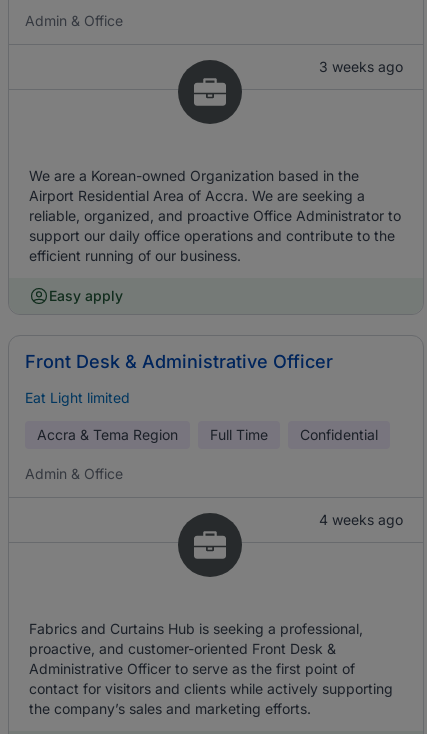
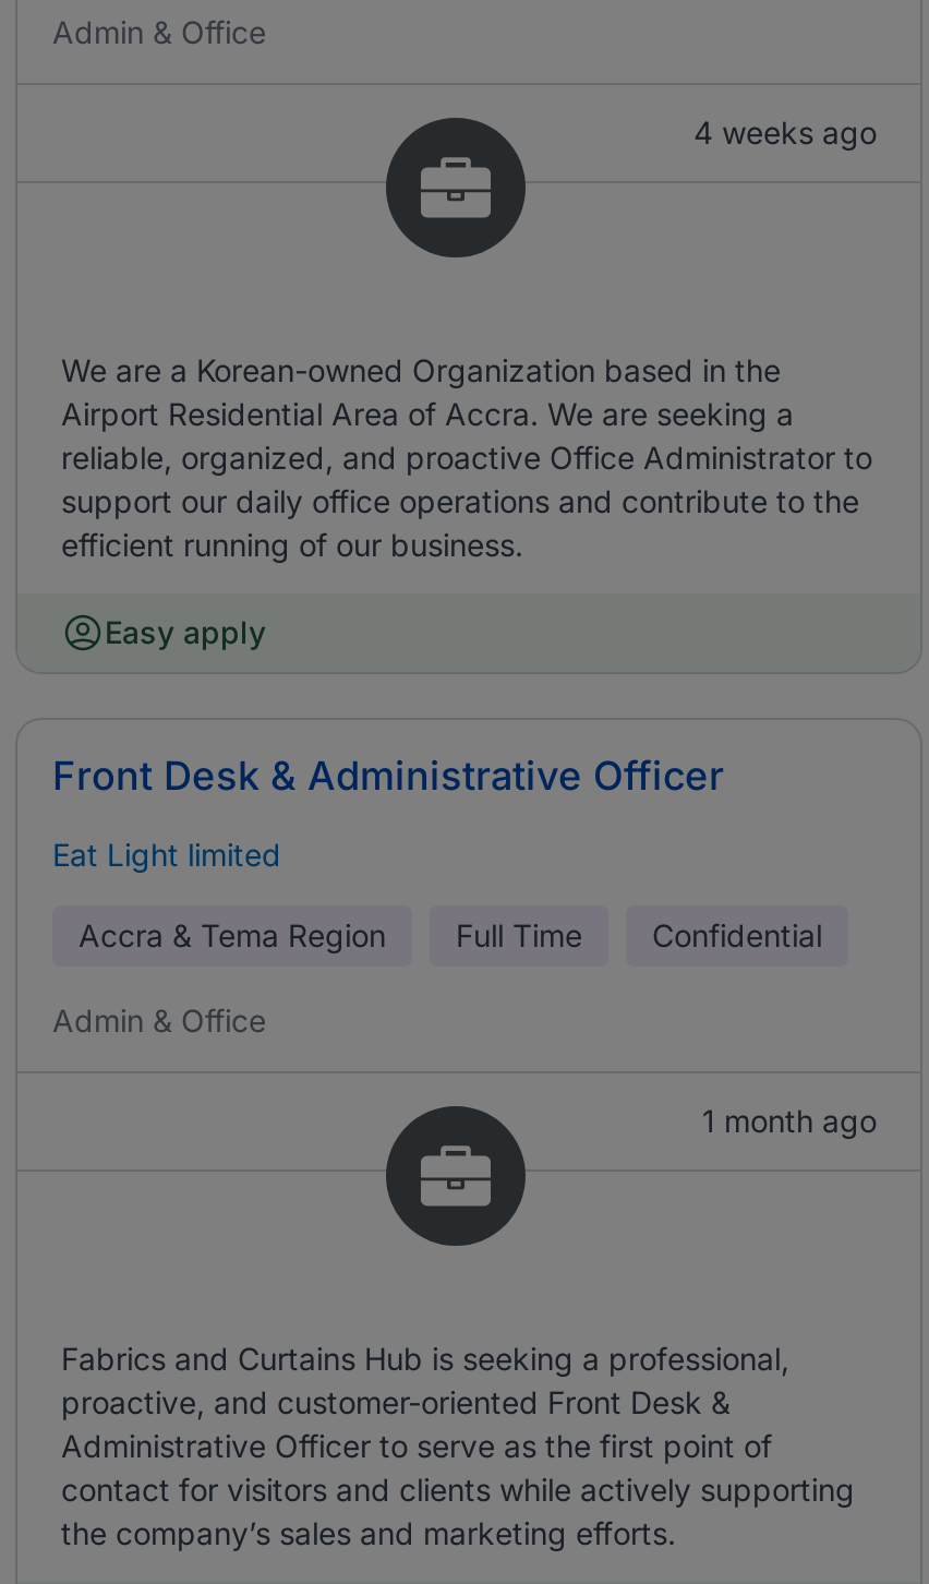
[319,58,403,75] 3 weeks ago -> [693,113,877,151] 4 weeks ago
[319,511,403,528] 4 weeks ago -> [702,1102,877,1139] 1 month ago

